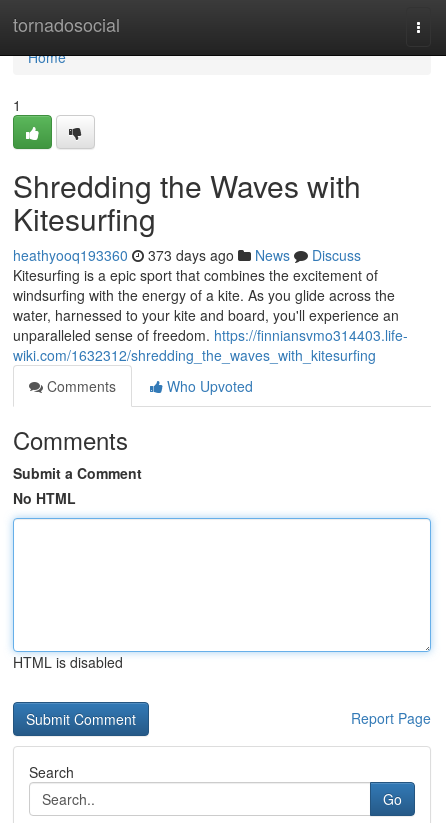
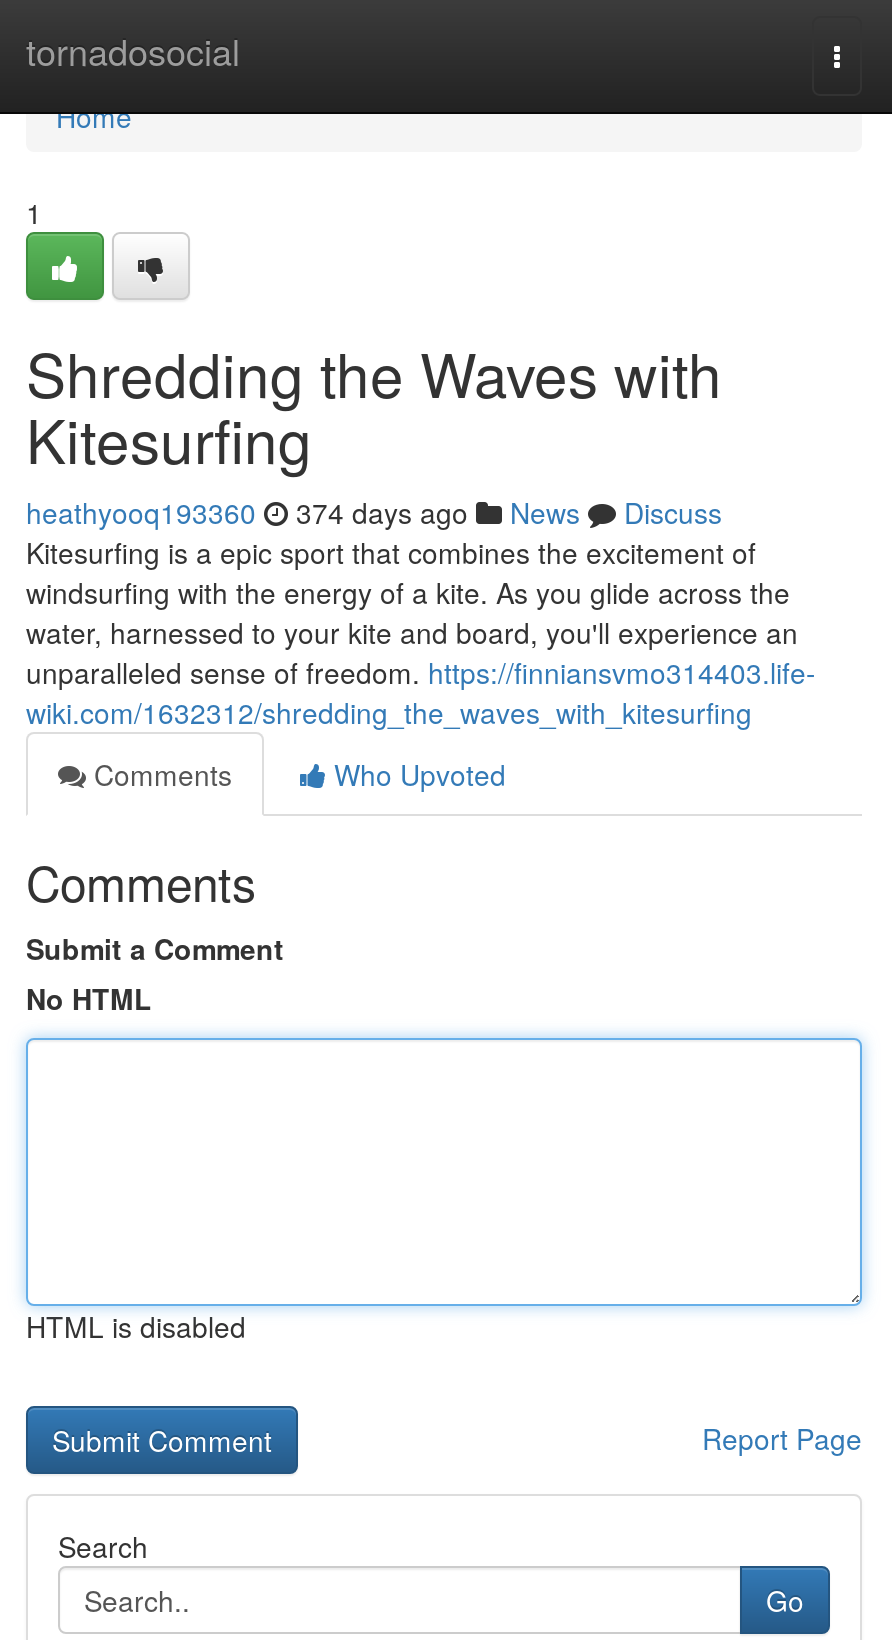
[13,245,361,265] heathyooq193360 373 days ago News Discuss -> [26,492,722,532] heathyooq193360 374 days ago News Discuss

